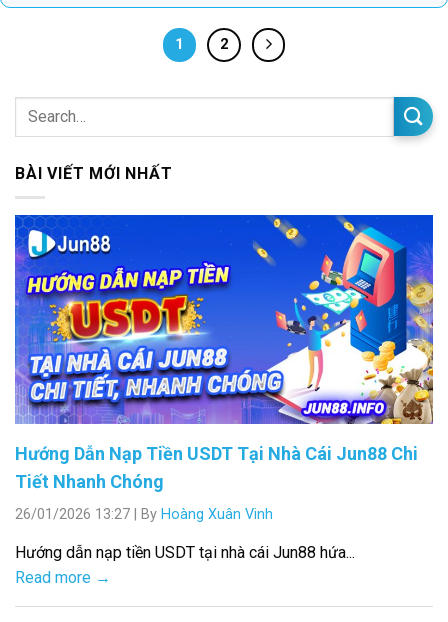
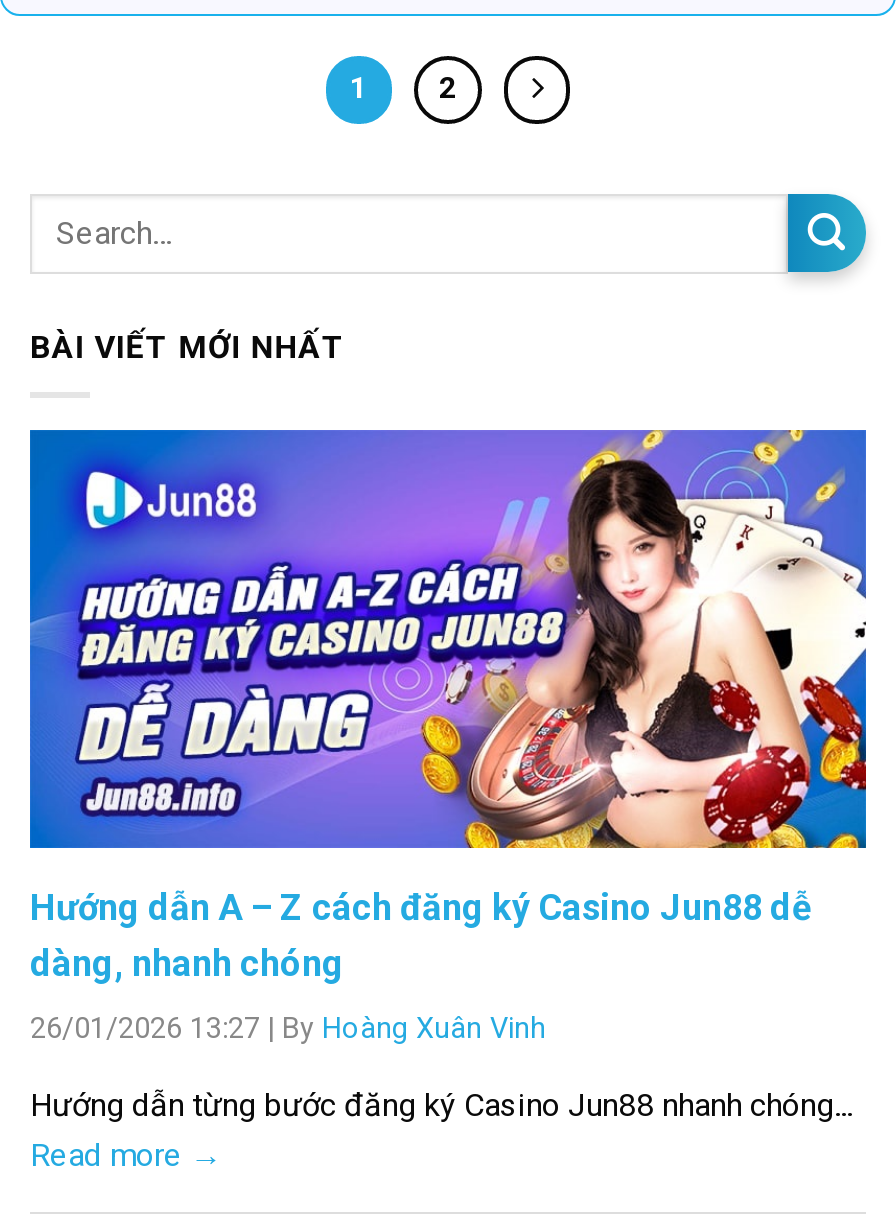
[14,214,434,492] [image] | Hướng Dẫn Nạp Tiền USDT Tại Nhà Cái Jun88 Chi | Tiết Nhanh Chóng -> [28,428,868,985] [image] | Hướng dẫn A – Z cách đăng ký Casino Jun88 dễ | dàng, nhanh chóng
[15,543,355,562] Hướng dẫn nạp tiền USDT tại nhà cái Jun88 hứa... -> [30,1086,852,1124] Hướng dẫn từng bước đăng ký Casino Jun88 nhanh chóng...

